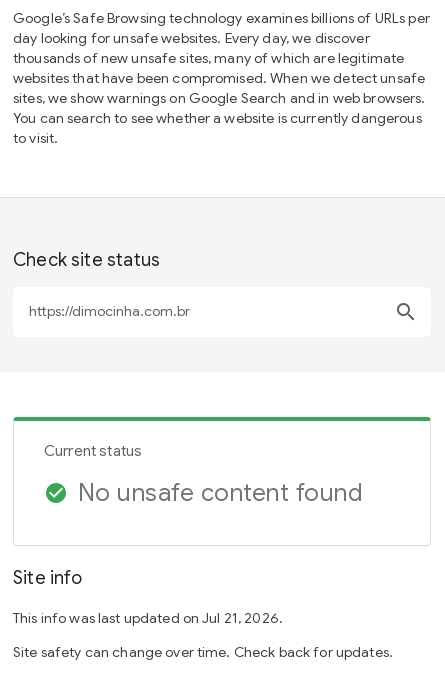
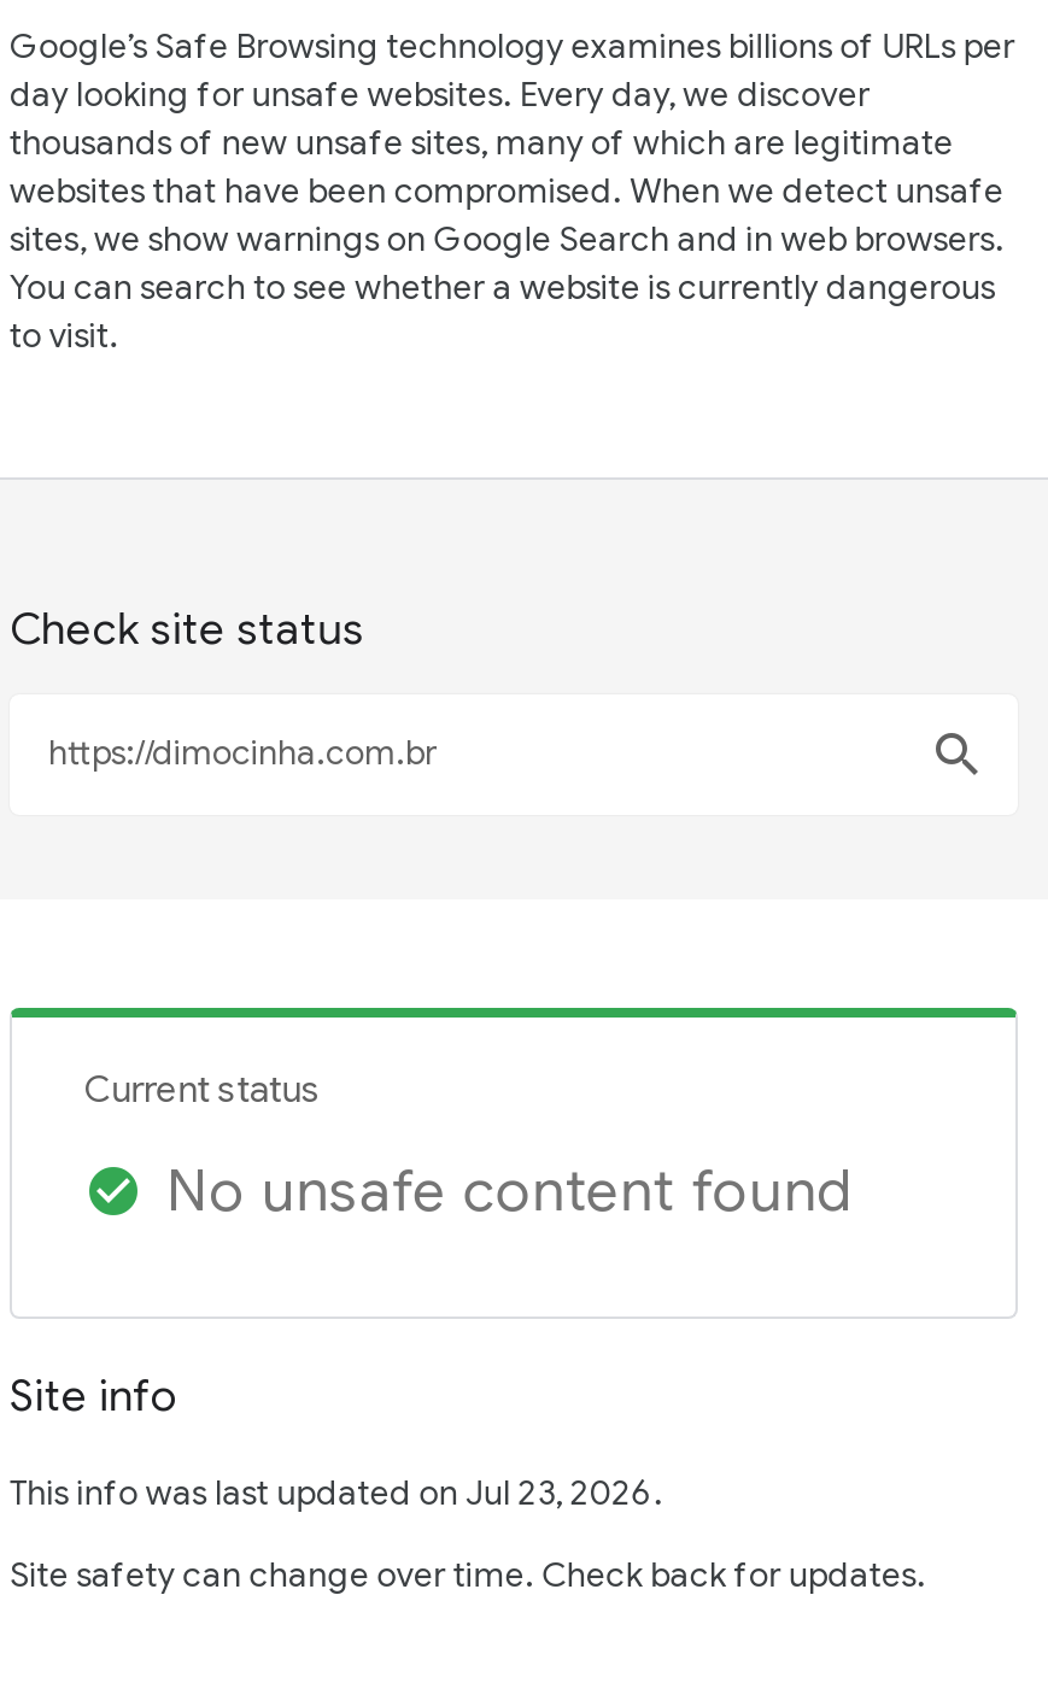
[13,609,283,627] This info was last updated on Jul 21, 2026. -> [10,1471,663,1514] This info was last updated on Jul 23, 2026.

